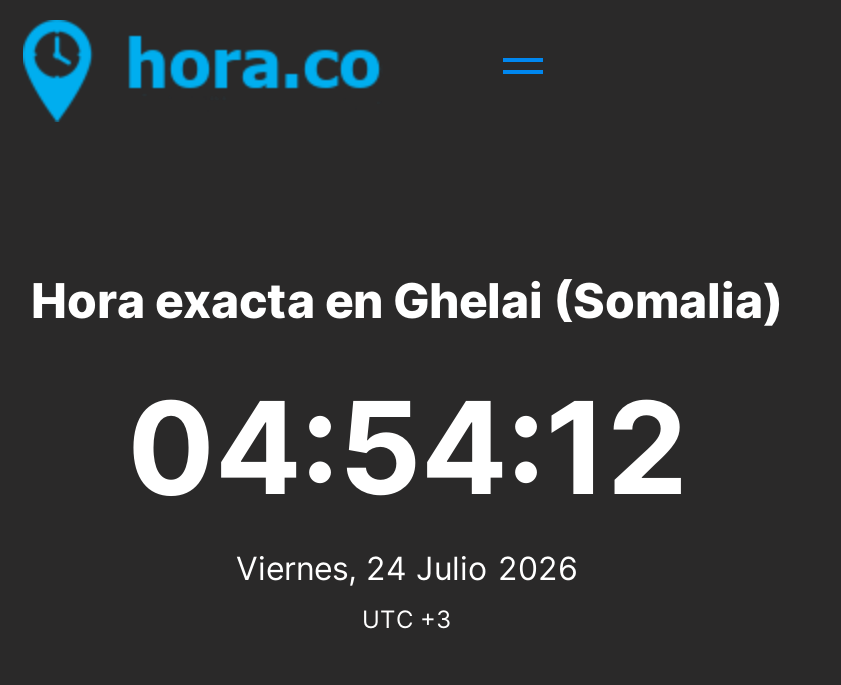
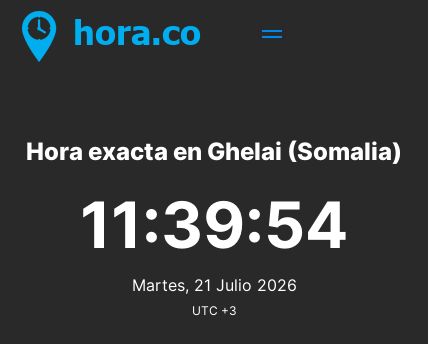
[127,370,687,524] 04:54:12 -> [80,186,348,263] 11:39:54
[236,548,578,588] Viernes, 24 Julio 2026 -> [131,275,296,295] Martes, 21 Julio 2026

